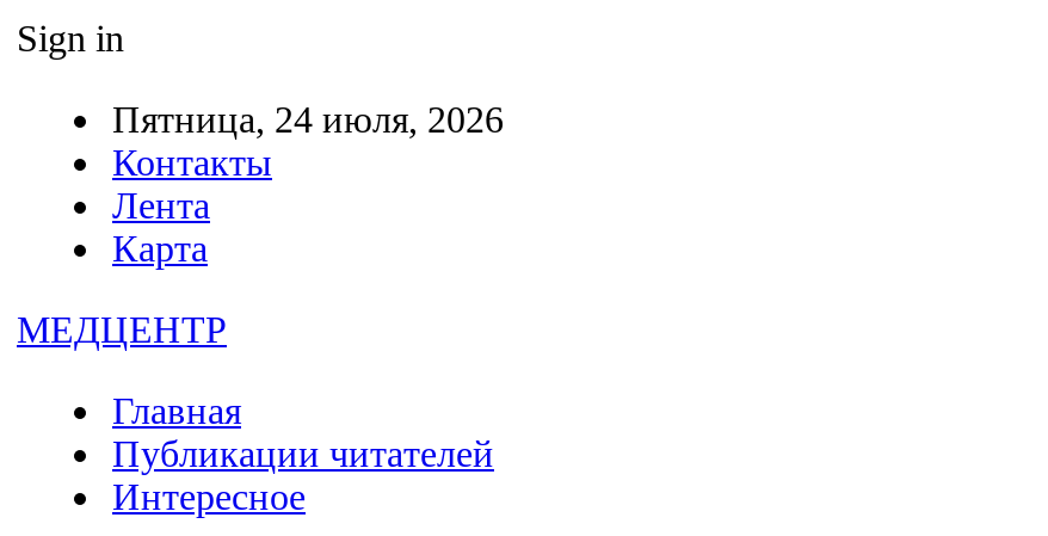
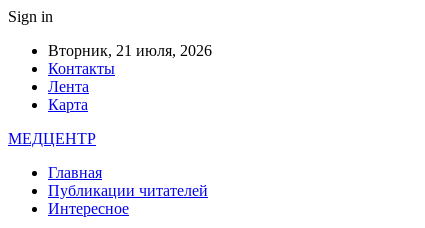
[112,99,504,140] Пятница, 24 июля, 2026 -> [48,42,212,59] Вторник, 21 июля, 2026

